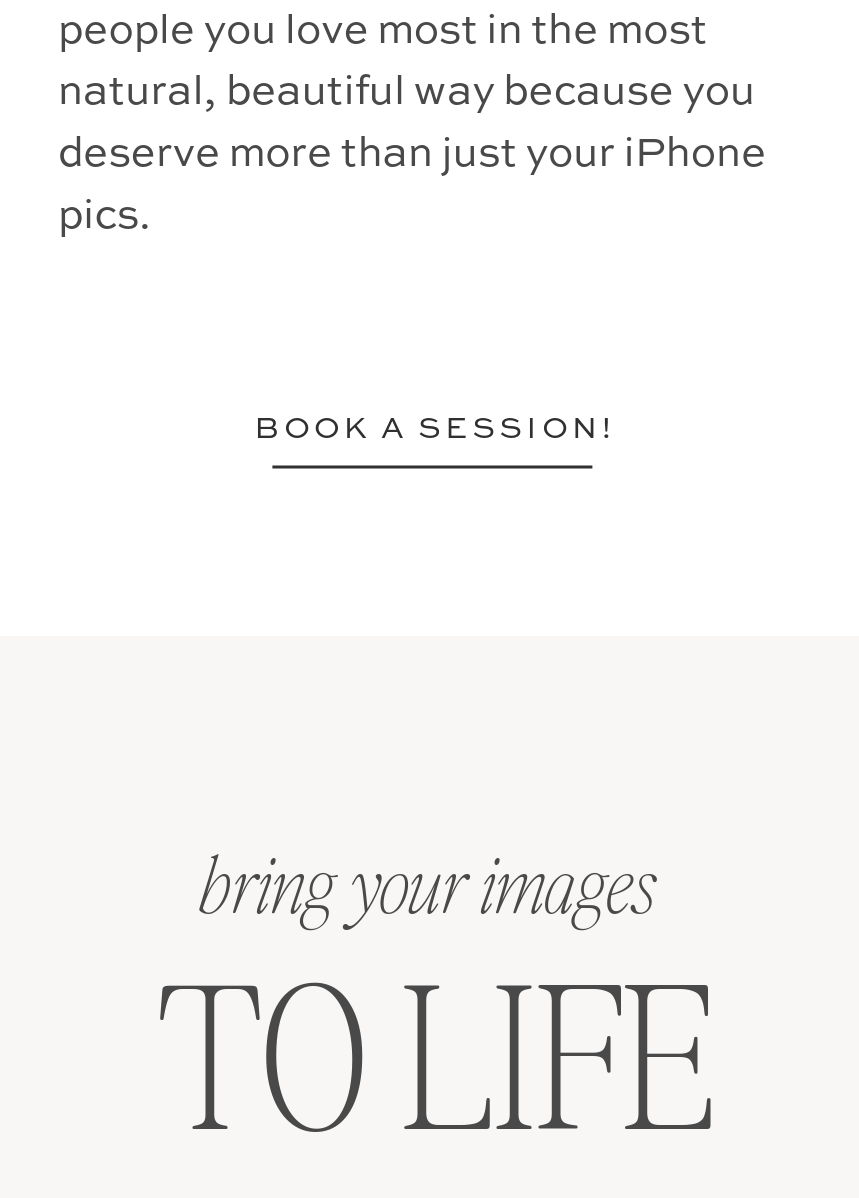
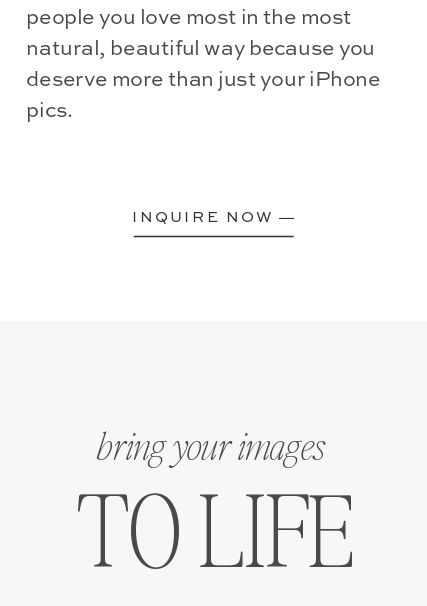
[254,415,615,446] BOOK A SESSION! -> [132,211,298,226] INQUIRE NOW —

